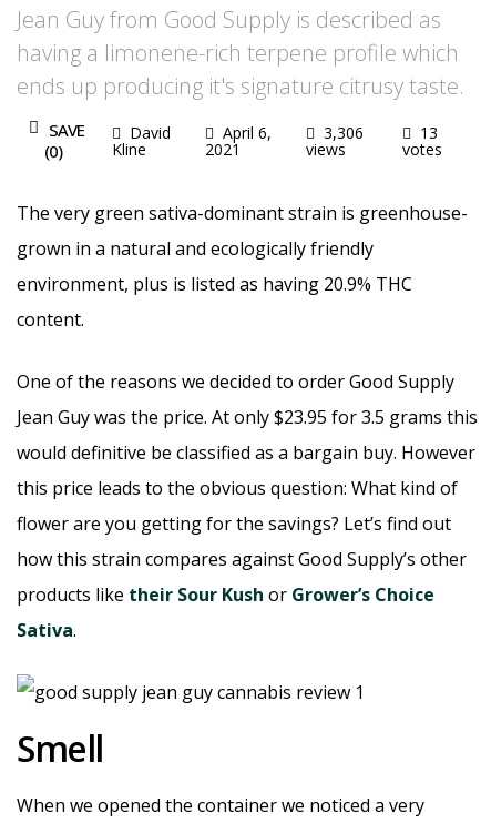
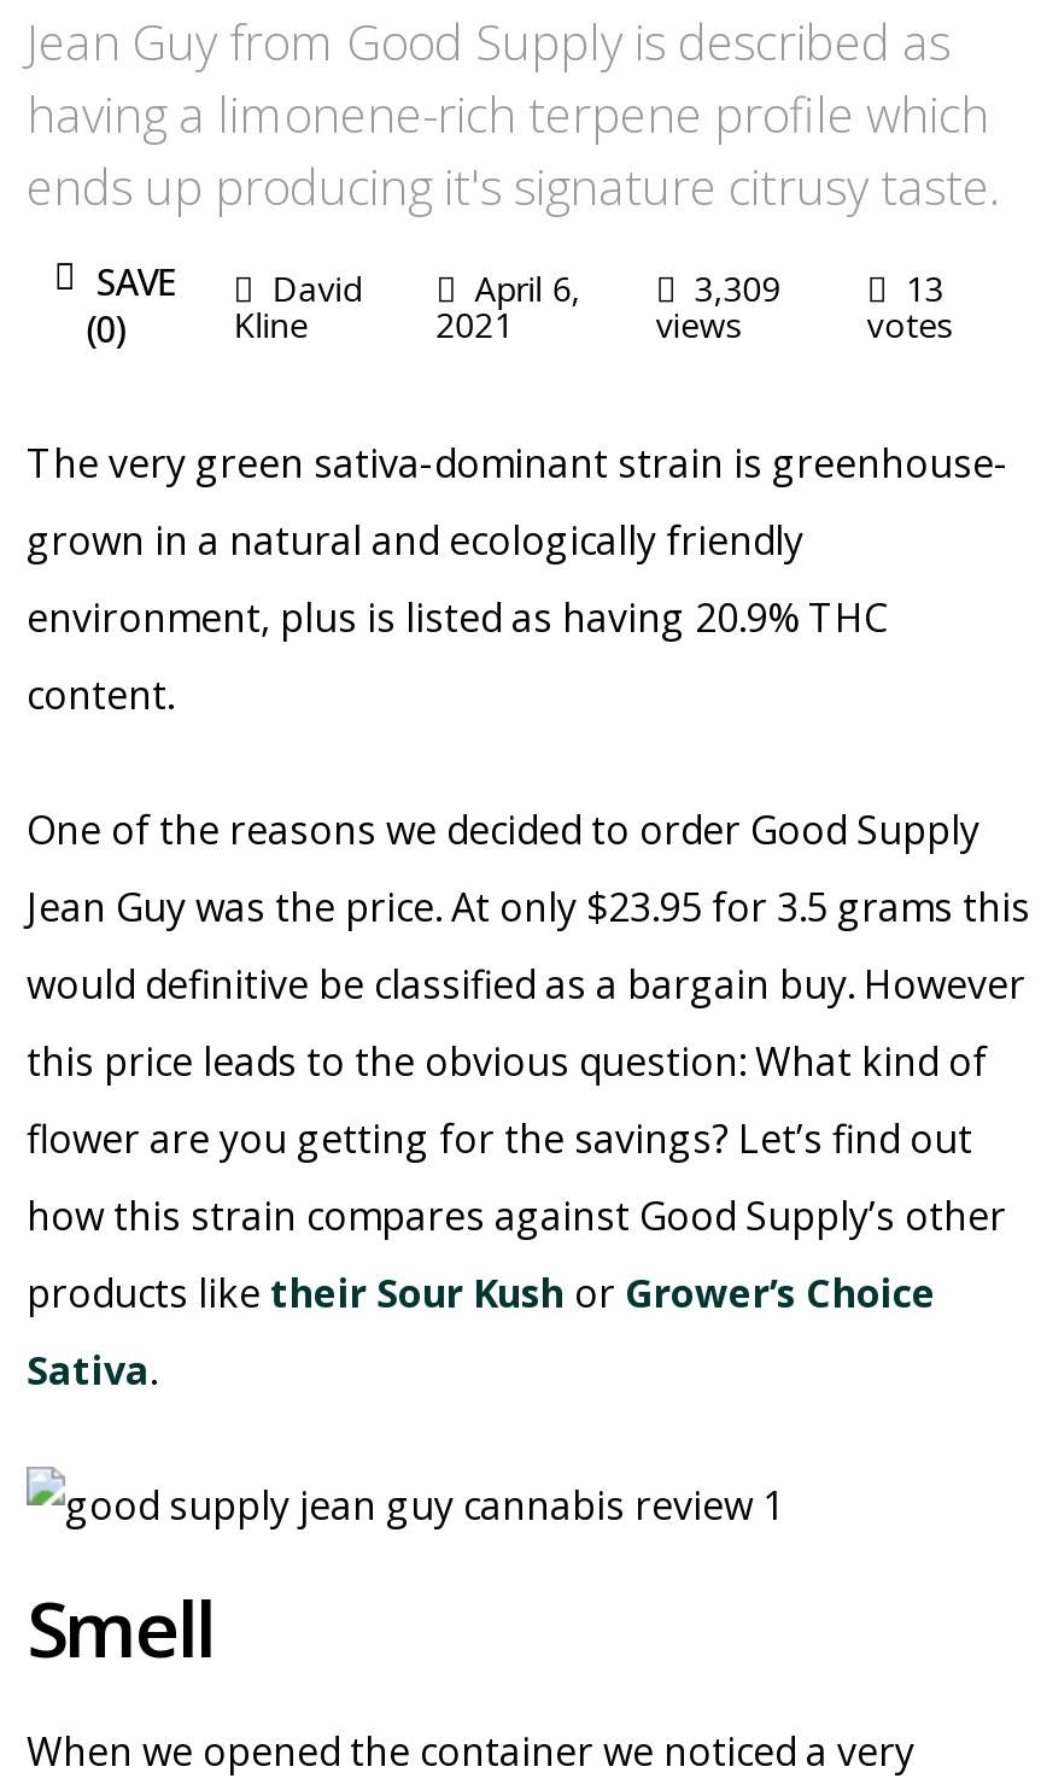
[323,121,363,143] 3,306 -> [694,264,781,310] 3,309

